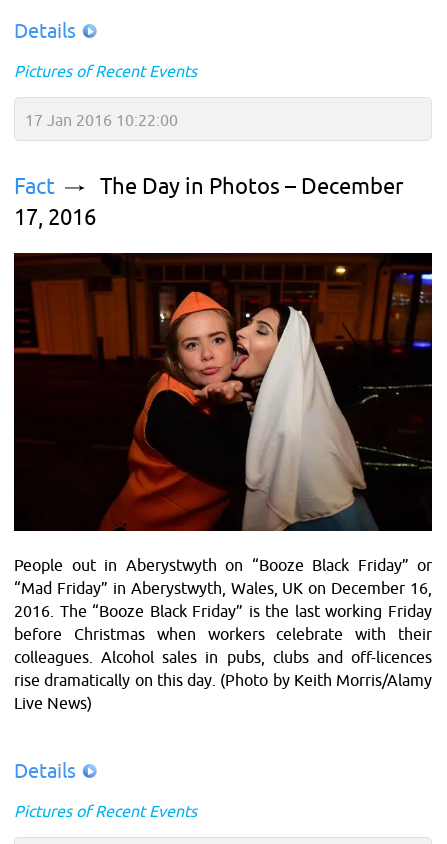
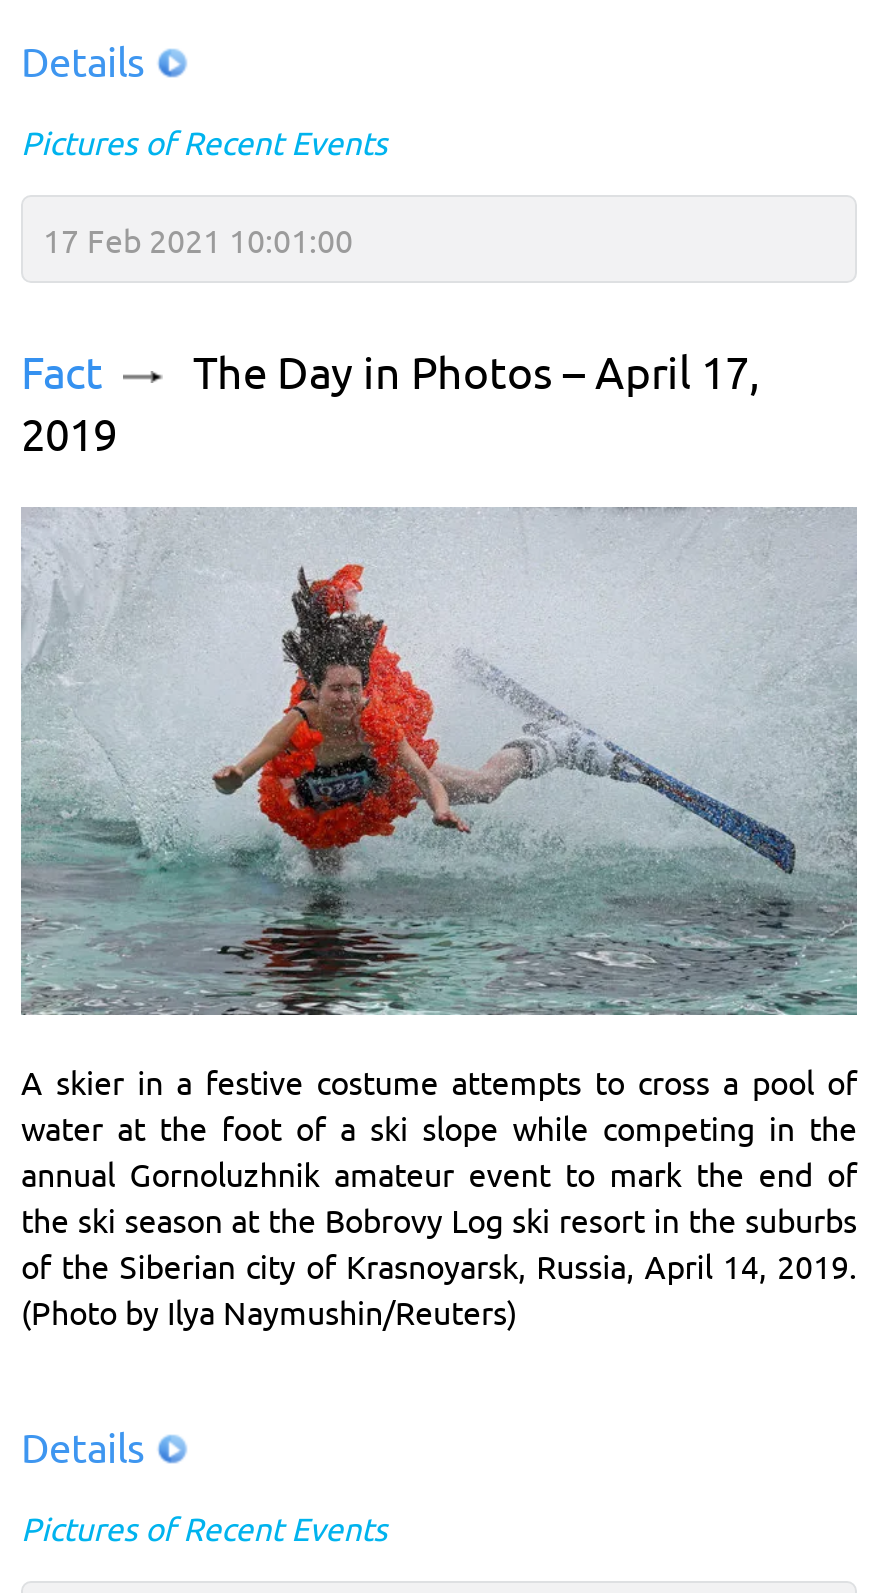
[25,111,178,129] 17 Jan 2016 10:22:00 -> [43,222,353,258] 17 Feb 2021 10:01:00
[14,174,403,230] The Day in Photos – December | 17, 2016 -> [21,348,759,460] The Day in Photos – April 17, | 2019
[13,252,433,712] [image] | People out in Aberystwyth on “Booze Black Friday” or | “Mad Friday” in Aberystwyth, Wales, UK on December 16, | 2016. The “Booze Black Friday” is the last working Friday | before Christmas when workers celebrate with their | colleagues. Alcohol sales in pubs, clubs and off-licences | rise dramatically on this day. (Photo by Keith Morris/Alamy | Live News) -> [19,505,859,1331] [image] | A skier in a festive costume attempts to cross a pool of | water at the foot of a ski slope while competing in the | annual Gornoluzhnik amateur event to mark the end of | the ski season at the Bobrovy Log ski resort in the suburbs | of the Siberian city of Krasnoyarsk, Russia, April 14, 2019. | (Photo by Ilya Naymushin/Reuters)

